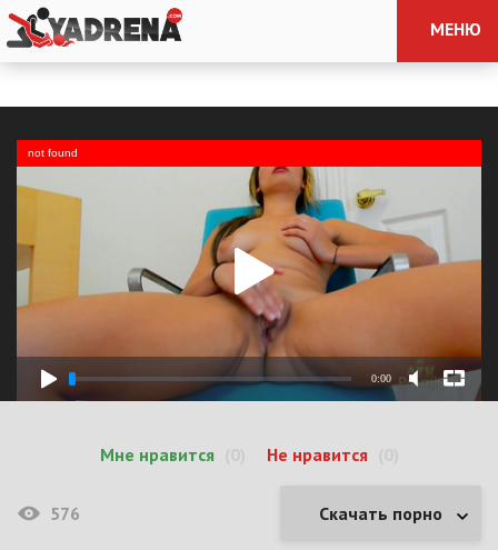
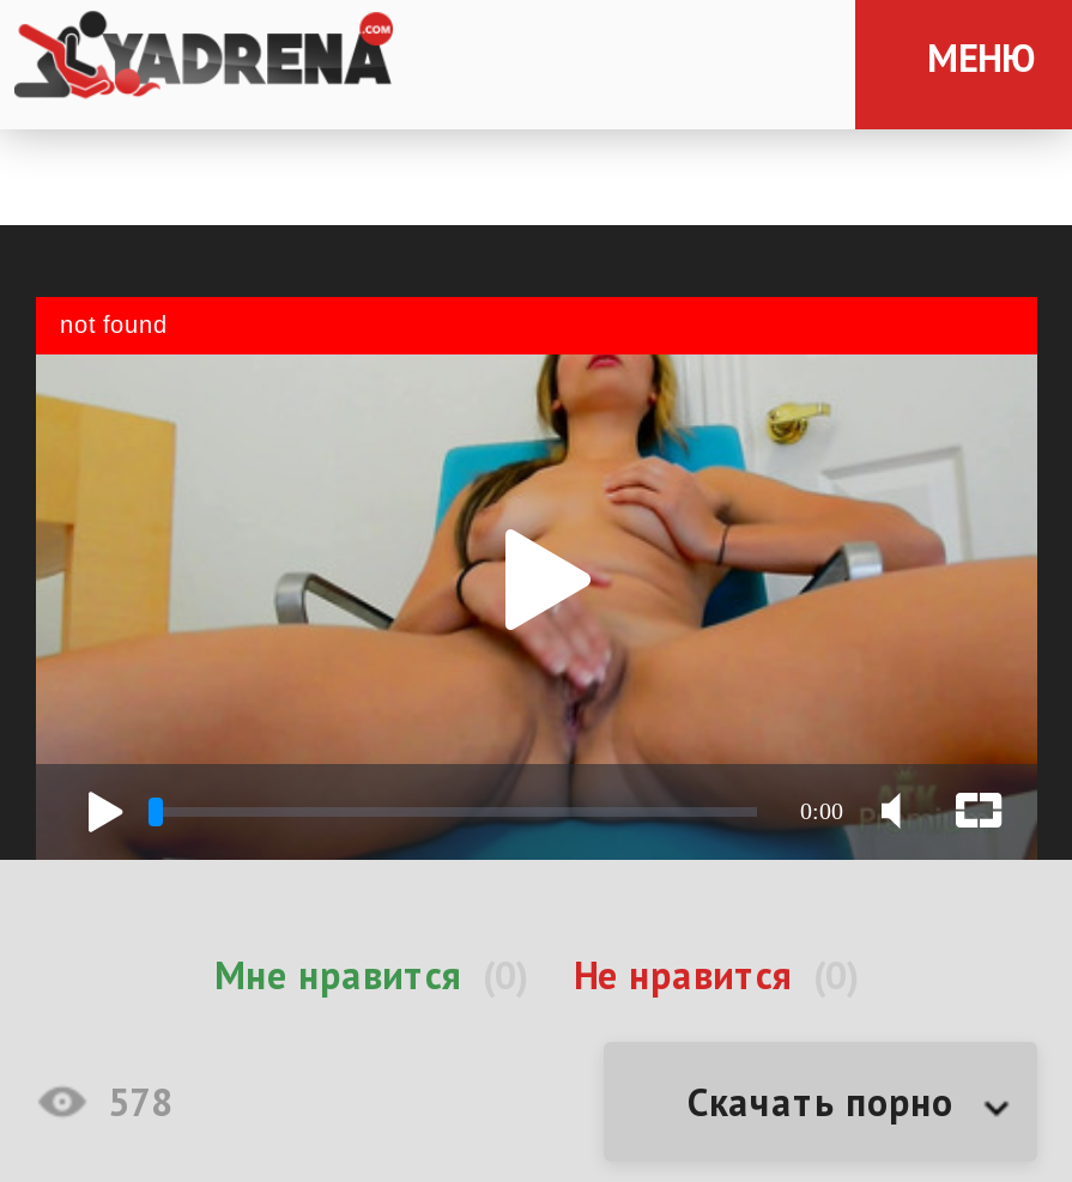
[50,502,80,525] 576 -> [108,1078,172,1126] 578

